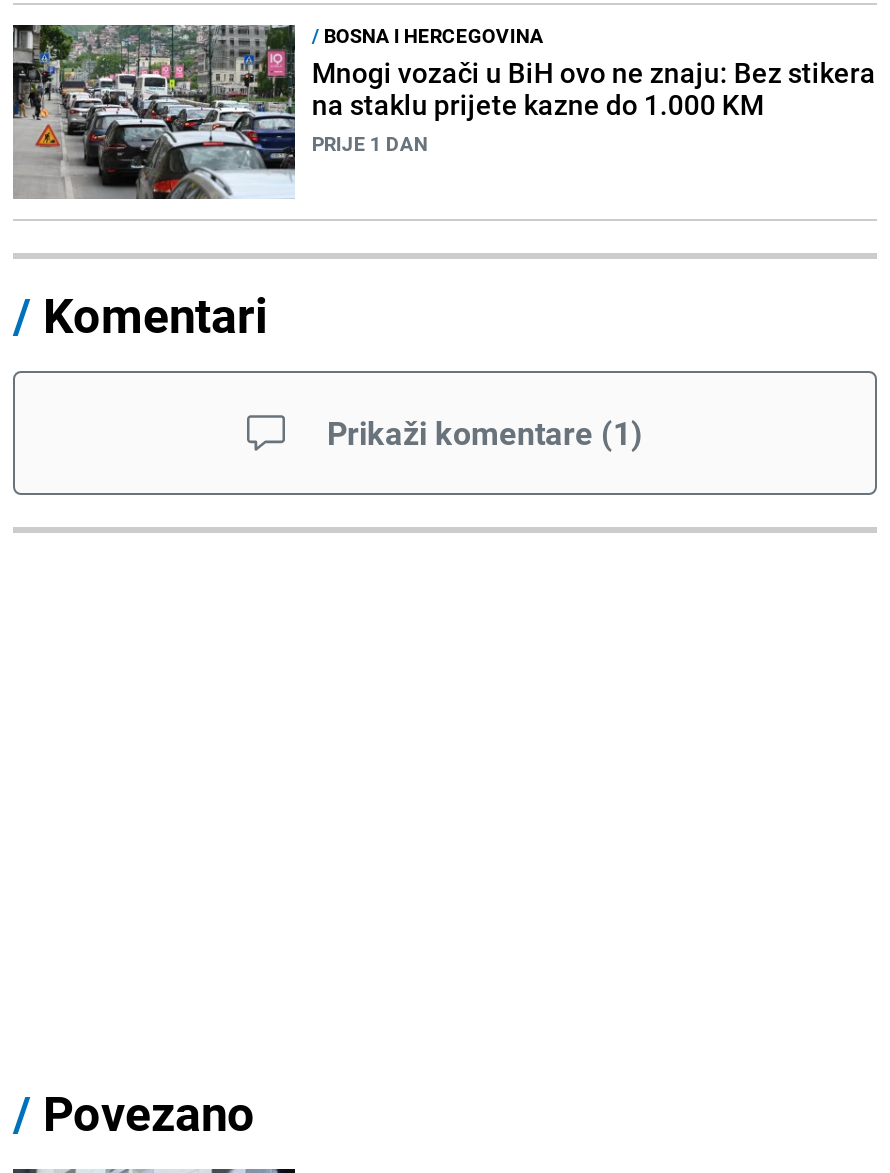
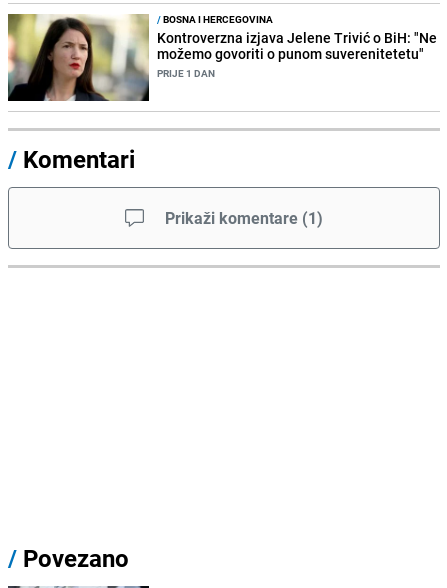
[11,23,876,199] [image] | Mnogi vozači u BiH ovo ne znaju: Bez stikera | na staklu prijete kazne do 1.000 KM -> [7,13,437,102] [image] | Kontroverzna izjava Jelene Trivić o BiH: "Ne | možemo govoriti o punom suverenitetetu"

